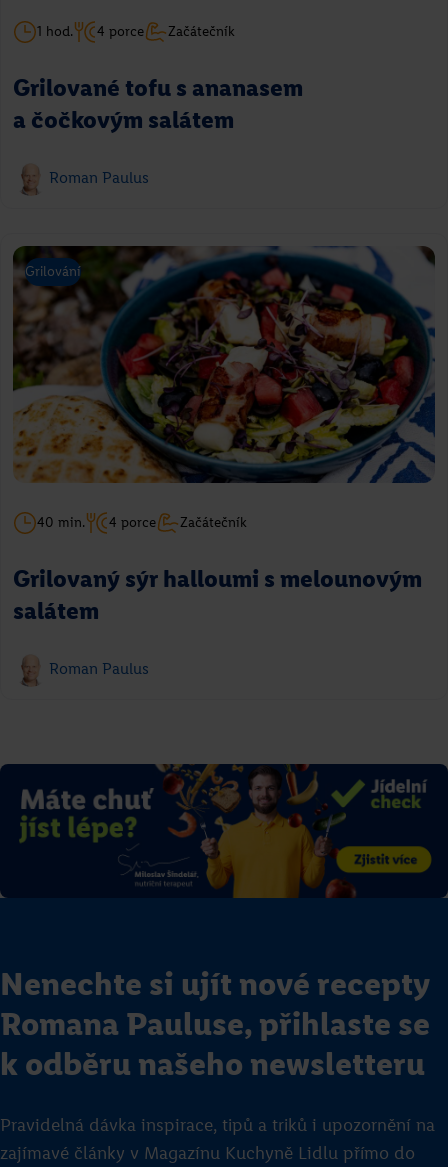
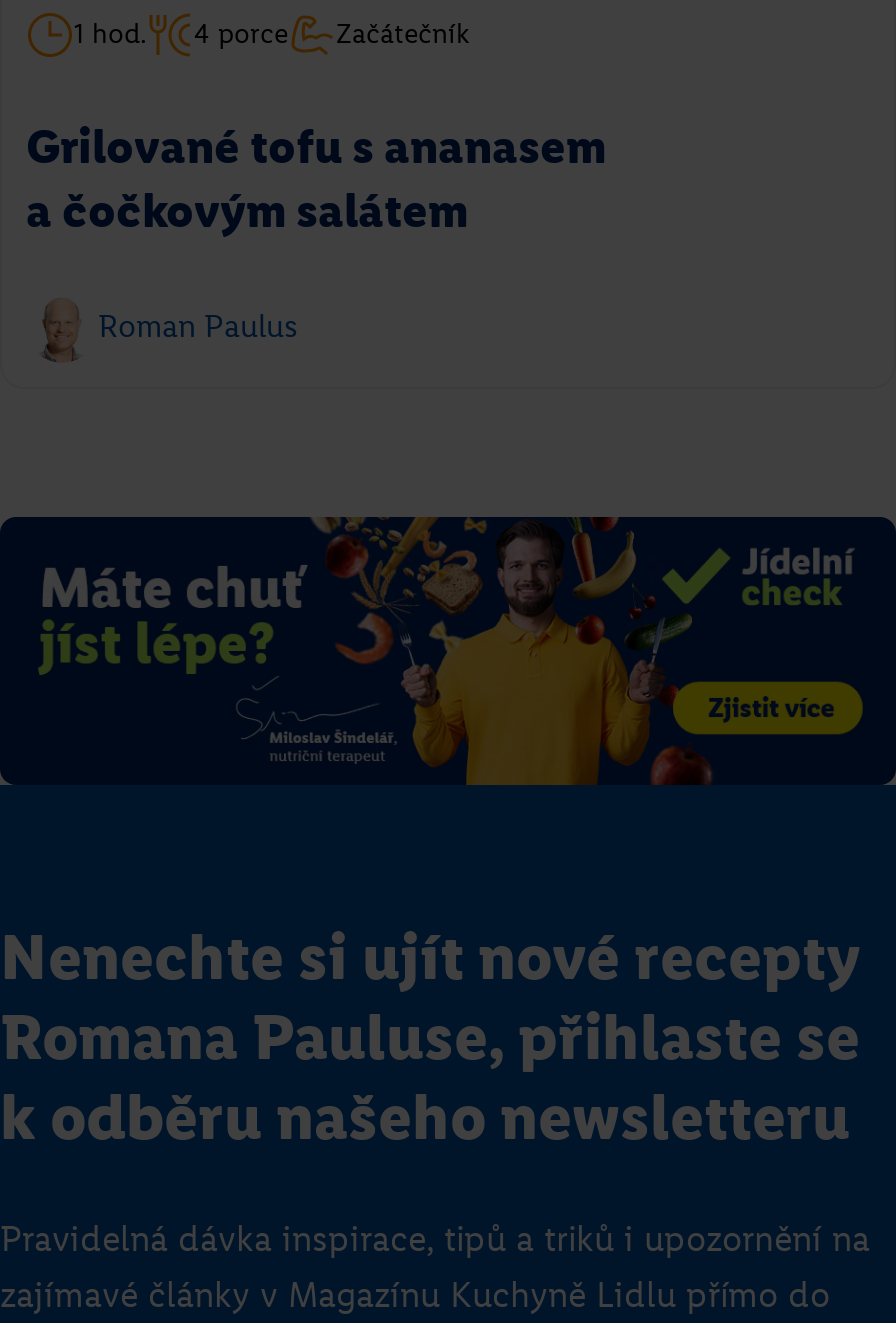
[12,245,436,484] [image] | Grilování -> none
[13,514,422,678] 40 min. | 4 porce | Začátečník | Grilovaný sýr halloumi s melounovým | salátem | Roman Paulus -> none

